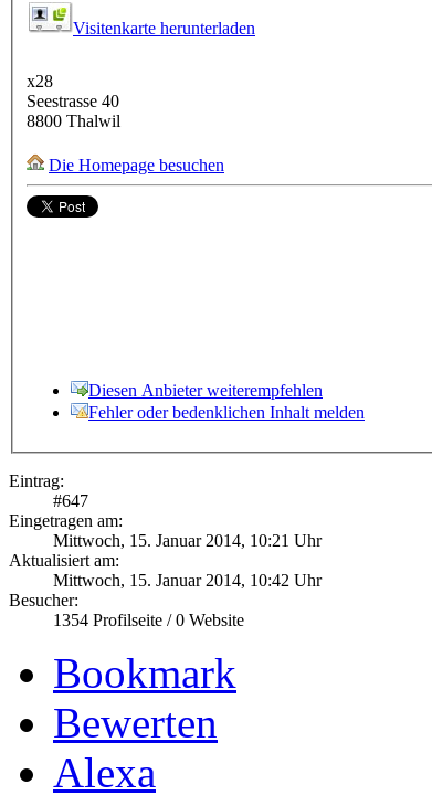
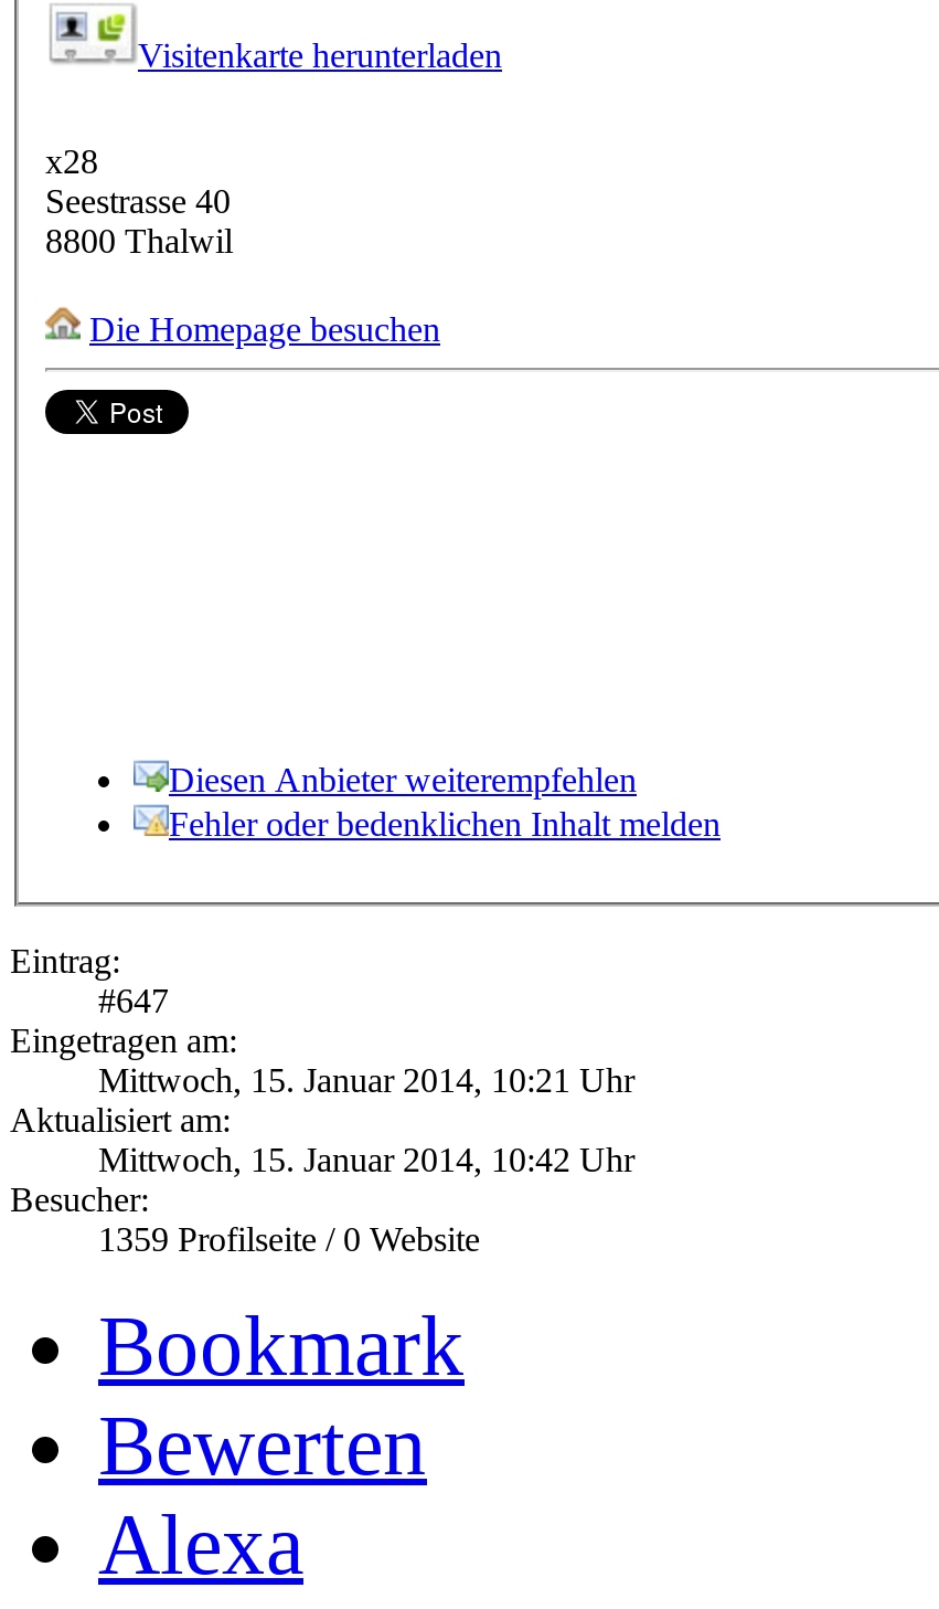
[53,610,244,629] 1354 Profilseite / 0 Website -> [98,1220,480,1257] 1359 Profilseite / 0 Website

